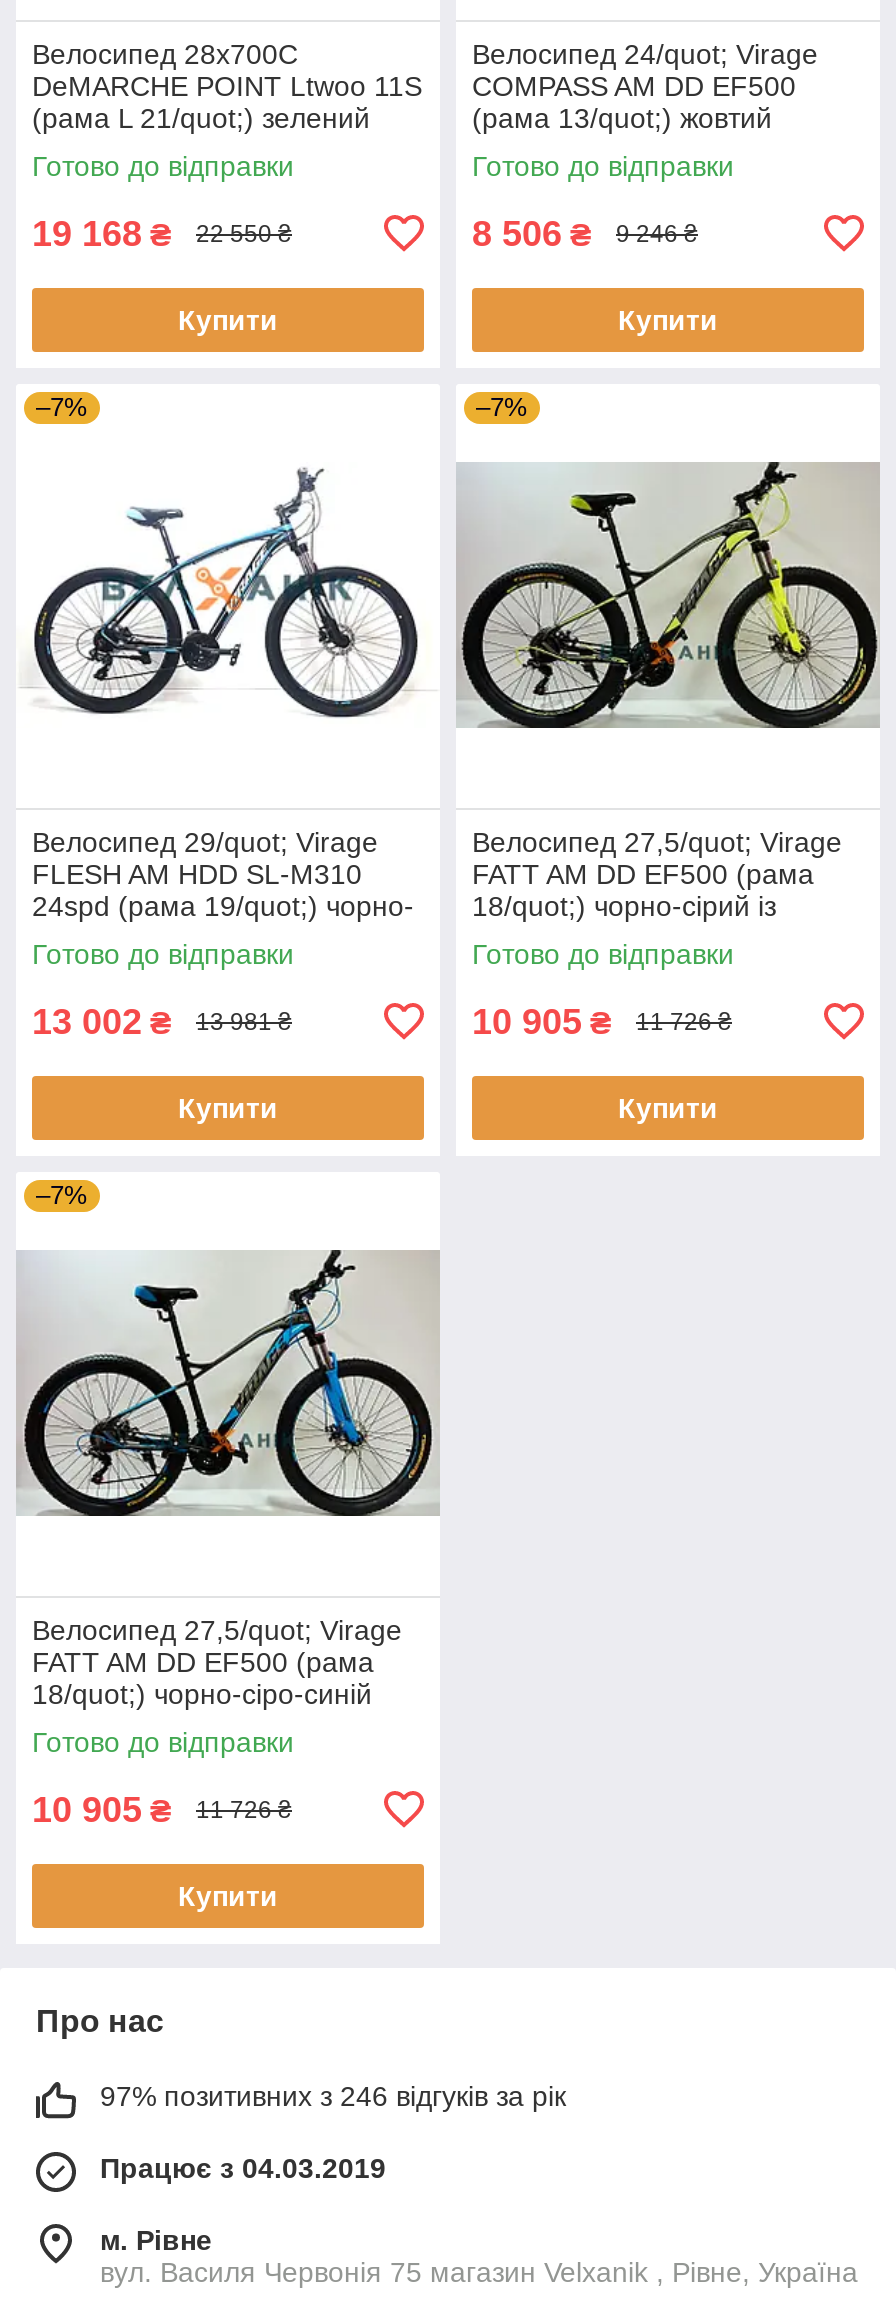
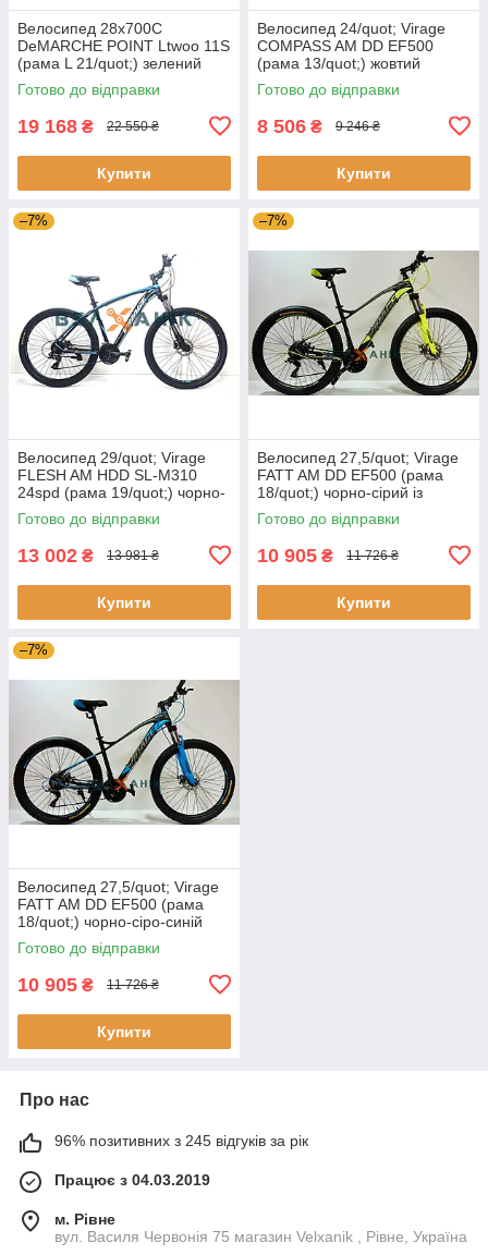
[100,2080,566,2112] 97% позитивних з 246 відгуків за рік -> [54,1132,308,1149] 96% позитивних з 245 відгуків за рік

